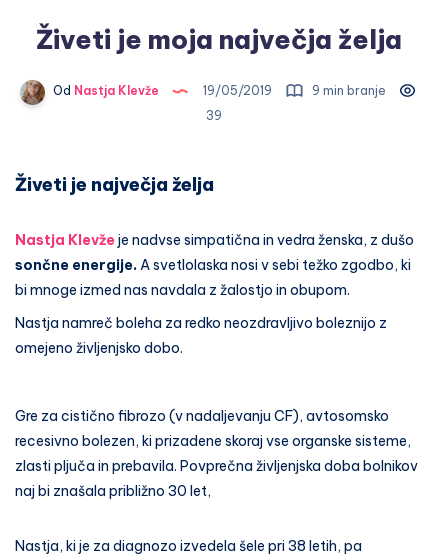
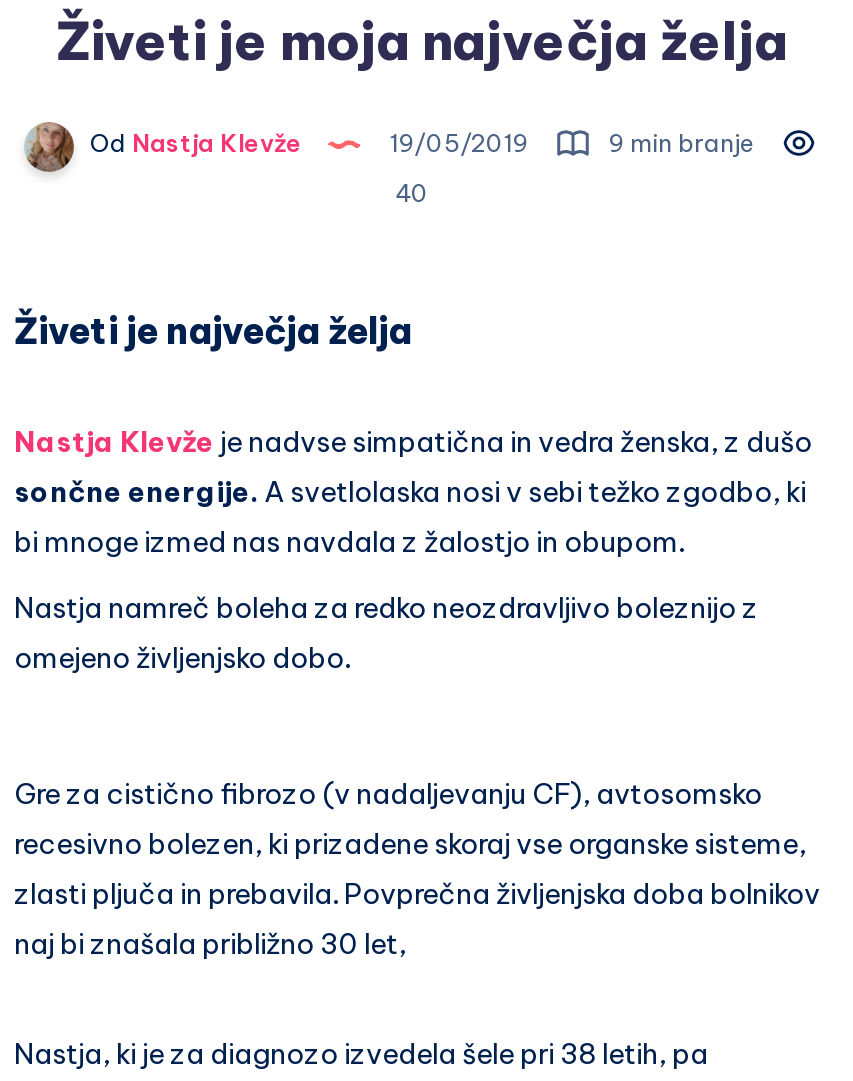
[206,108,222,123] 39 -> [395,177,429,207] 40

